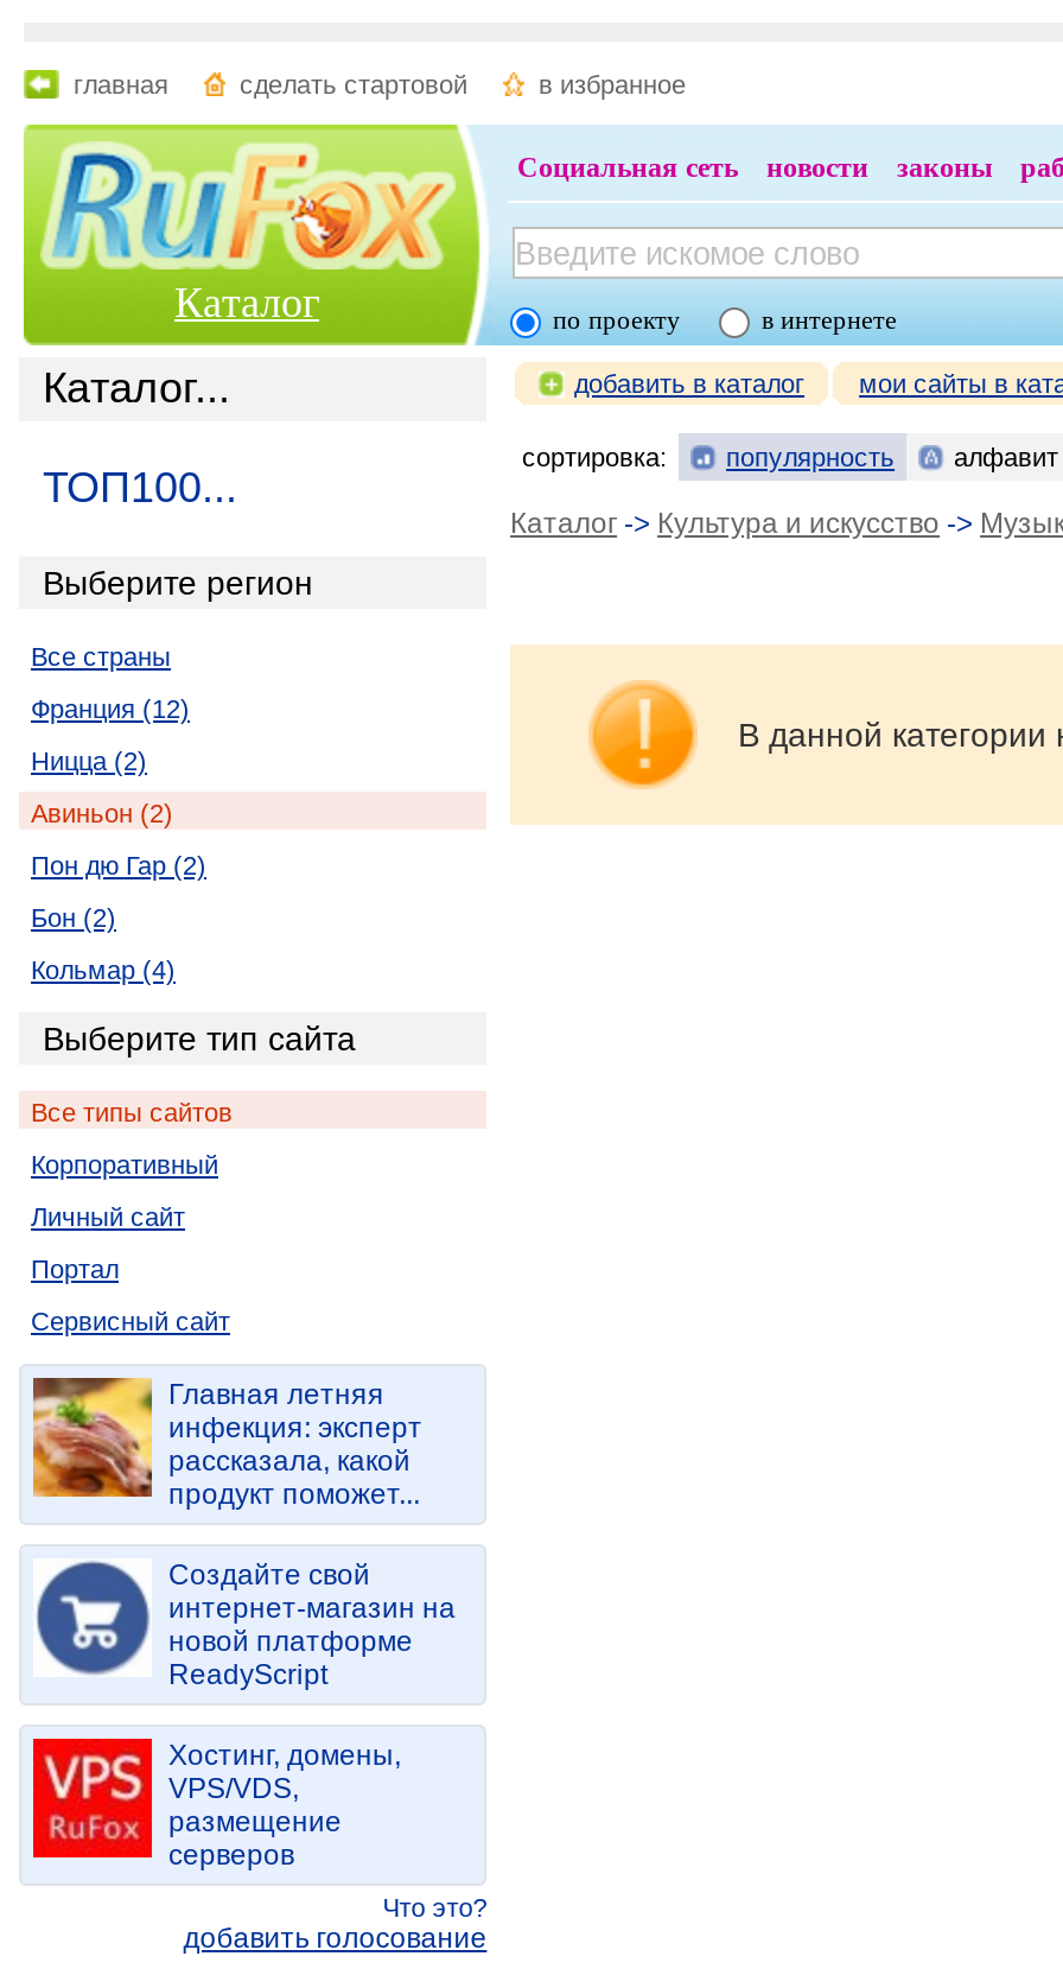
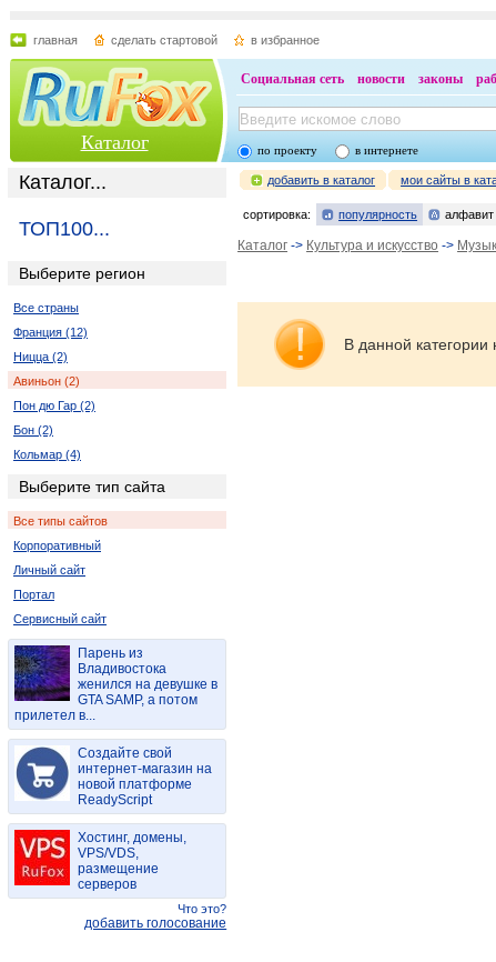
[31,1376,422,1511] [image] | Главная летняя | инфекция: эксперт | рассказала, какой | продукт поможет... -> [13,644,217,723] [image] | Парень из | Владивостока | женился на девушке в | GTA SAMP, а потом | прилетел в...

